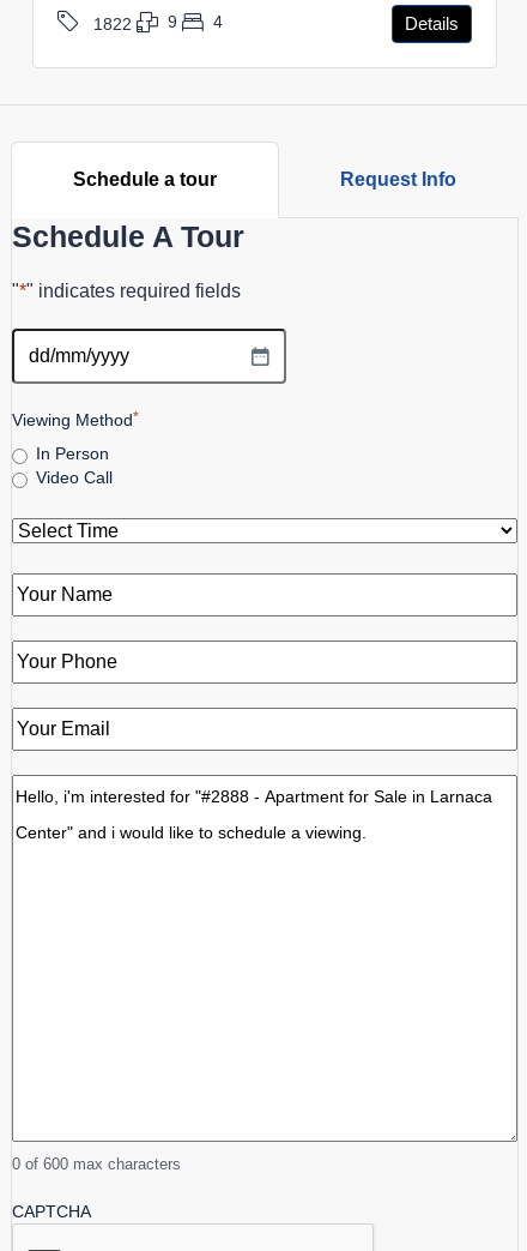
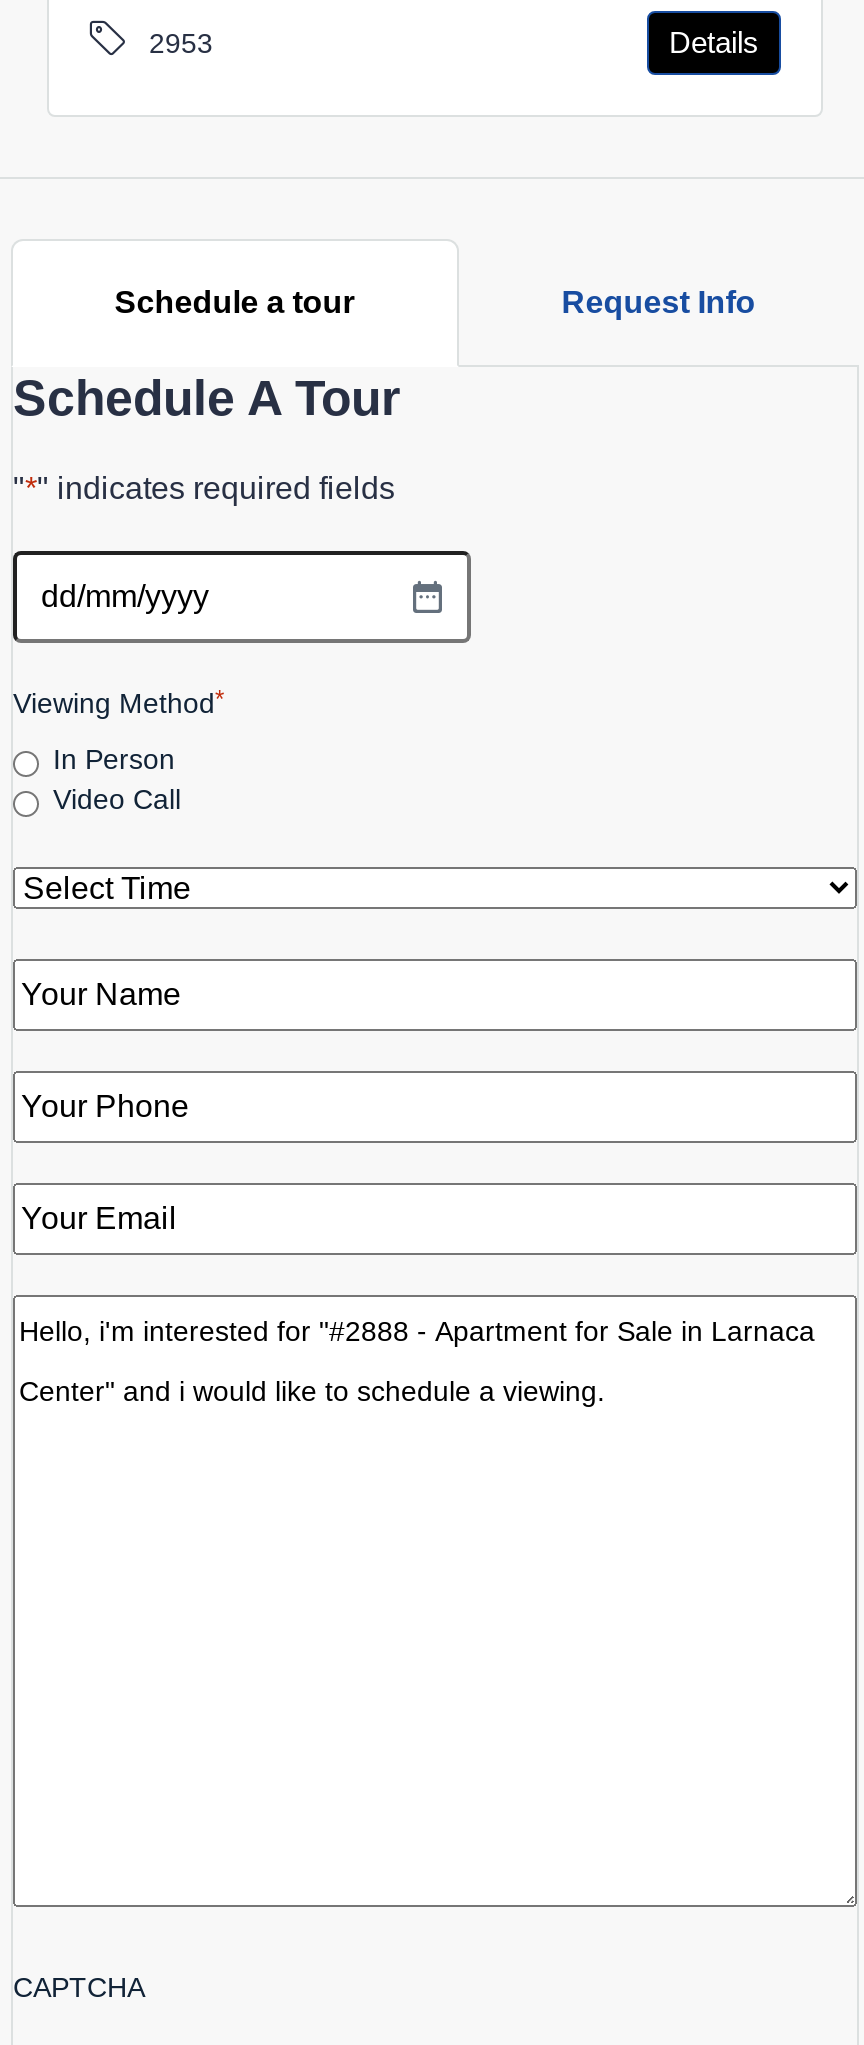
[93,12,223,33] 1822 | 9 | 4 -> [149,27,213,59] 2953
[12,1155,181,1173] 0 of 600 max characters -> none

